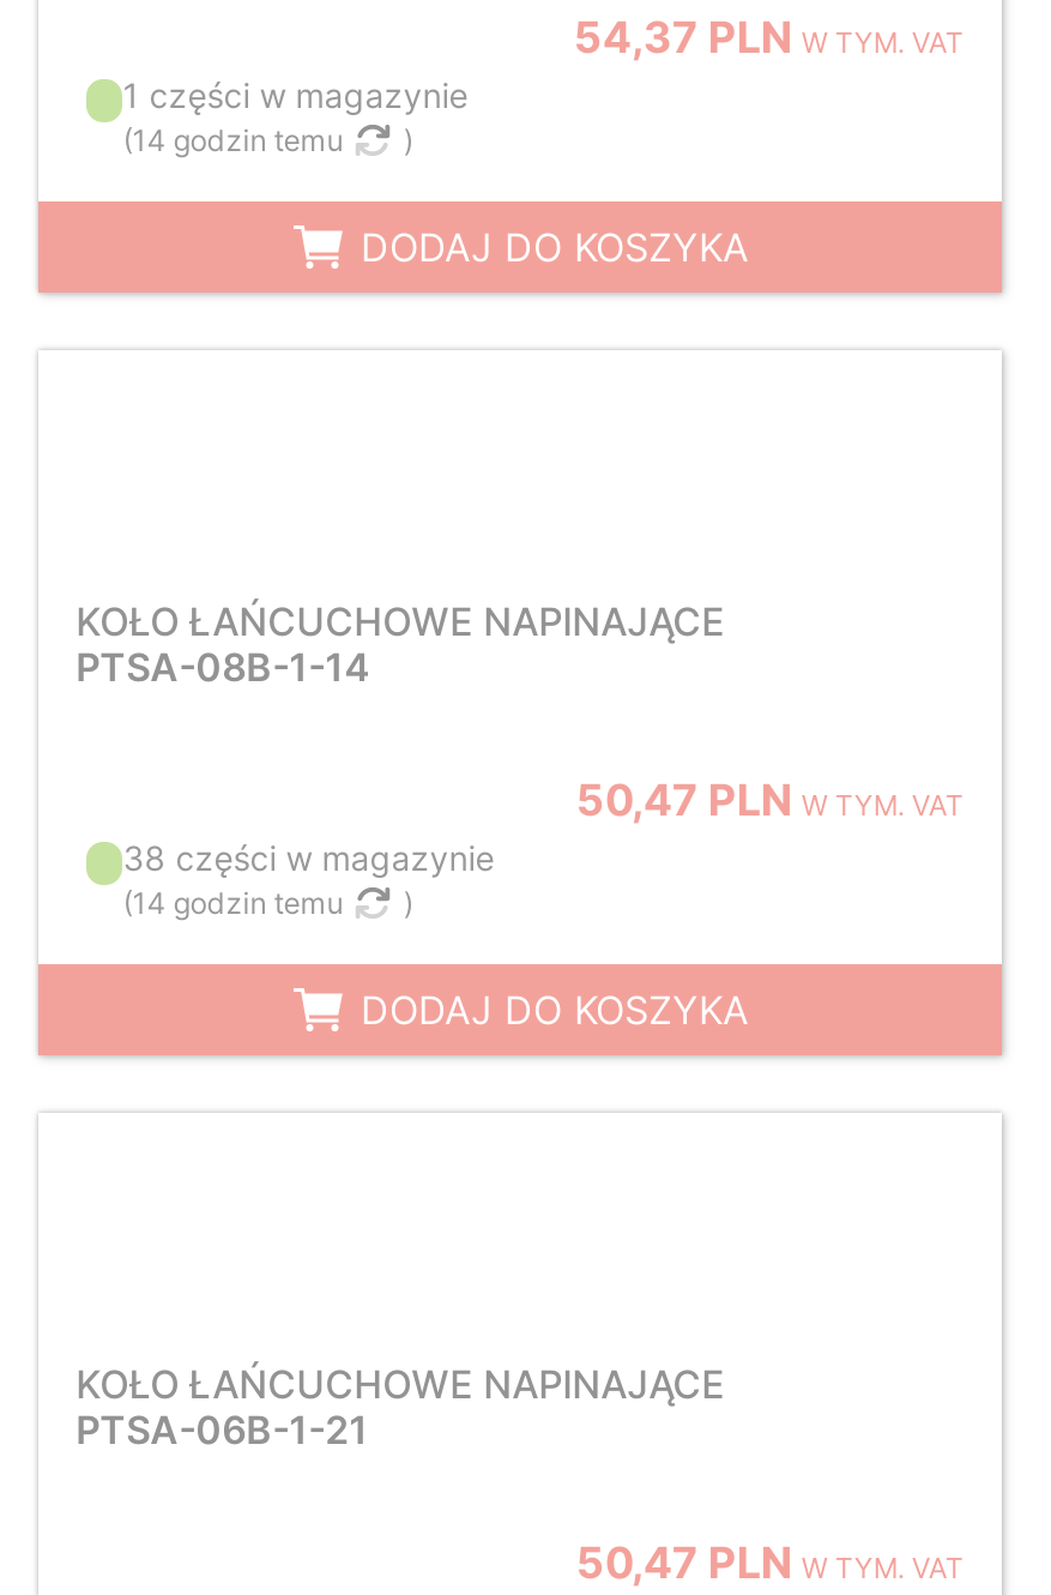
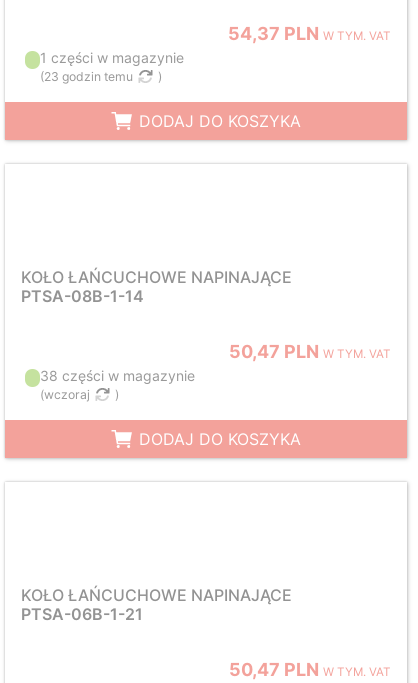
[123,122,343,158] (14 godzin temu -> [40,69,133,84] (23 godzin temu
[123,885,343,921] (14 godzin temu -> [40,387,90,402] (wczoraj

